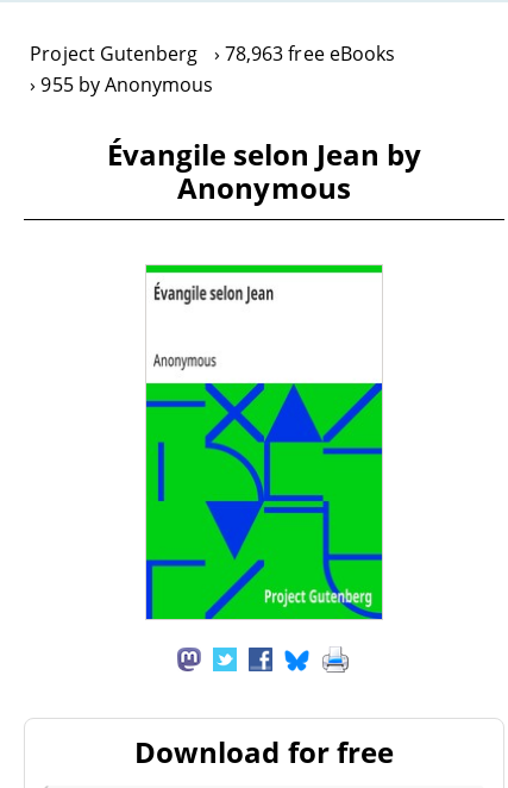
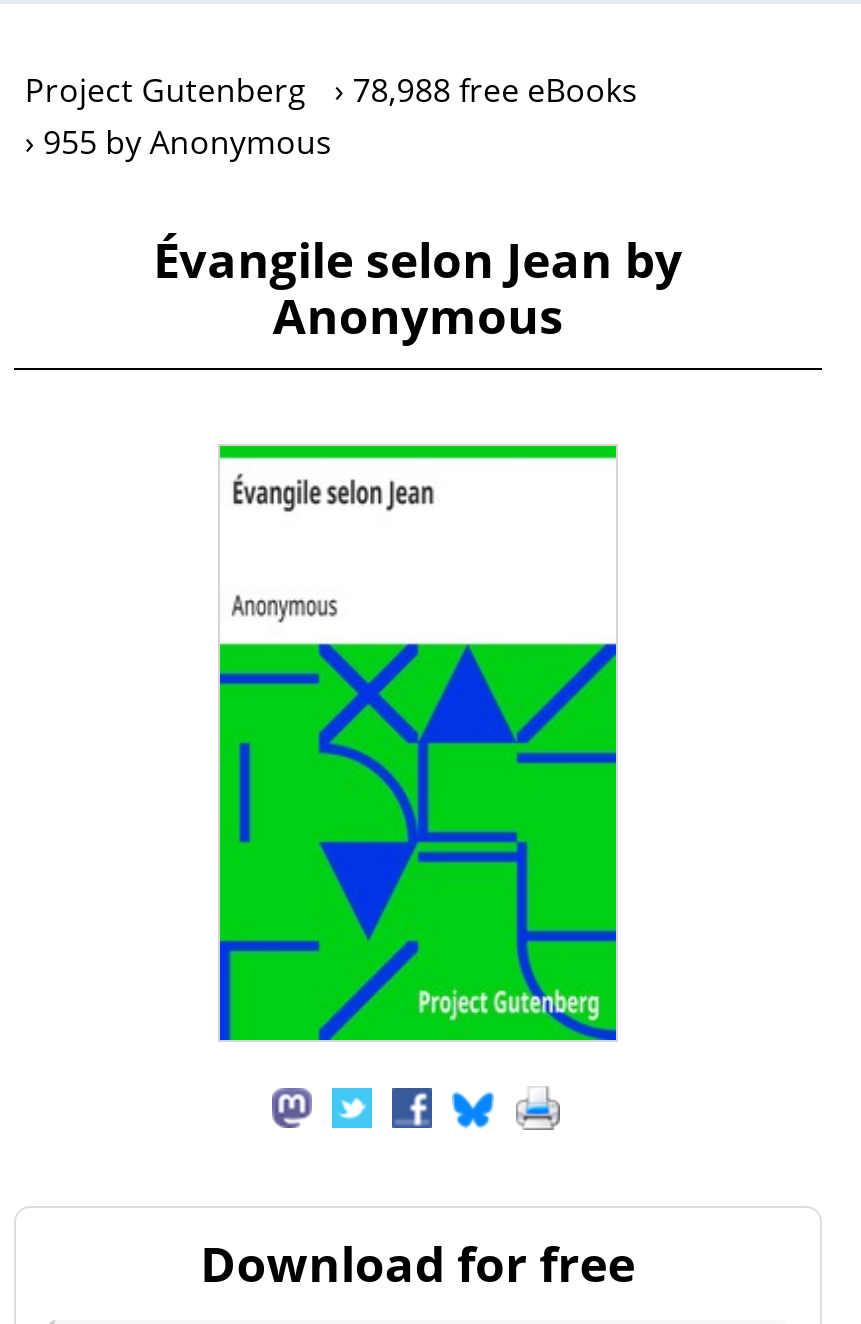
[30,40,395,67] Project Gutenberg 78,963 free eBooks -> [25,68,638,112] Project Gutenberg 78,988 free eBooks

